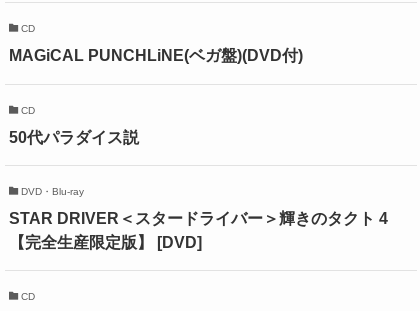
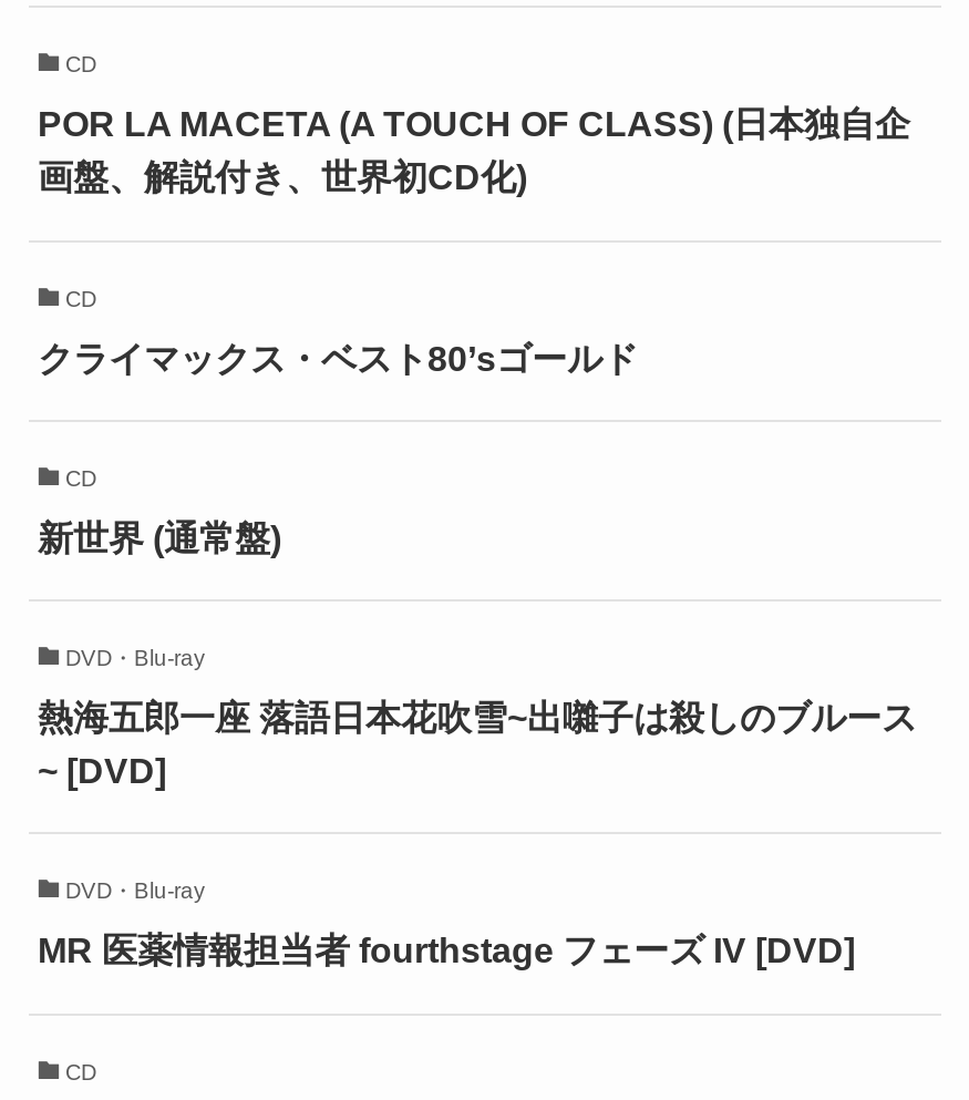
[9,46,303,64] MAGiCAL PUNCHLiNE(ベガ盤)(DVD付) -> [37,104,910,197] POR LA MACETA (A TOUCH OF CLASS) (日本独自企 | 画盤、解説付き、世界初CD化)
[9,128,139,146] 50代パラダイス説 -> [37,337,638,557] クライマックス・ベスト80’sゴールド | CD | 新世界 (通常盤)
[9,209,388,251] STAR DRIVER＜スタードライバー＞輝きのタクト 4 | 【完全生産限定版】 [DVD] -> [37,697,917,970] 熱海五郎一座 落語日本花吹雪~出囃子は殺しのブルース | ~ [DVD] | DVD・Blu-ray | MR 医薬情報担当者 fourthstage フェーズ IV [DVD]

